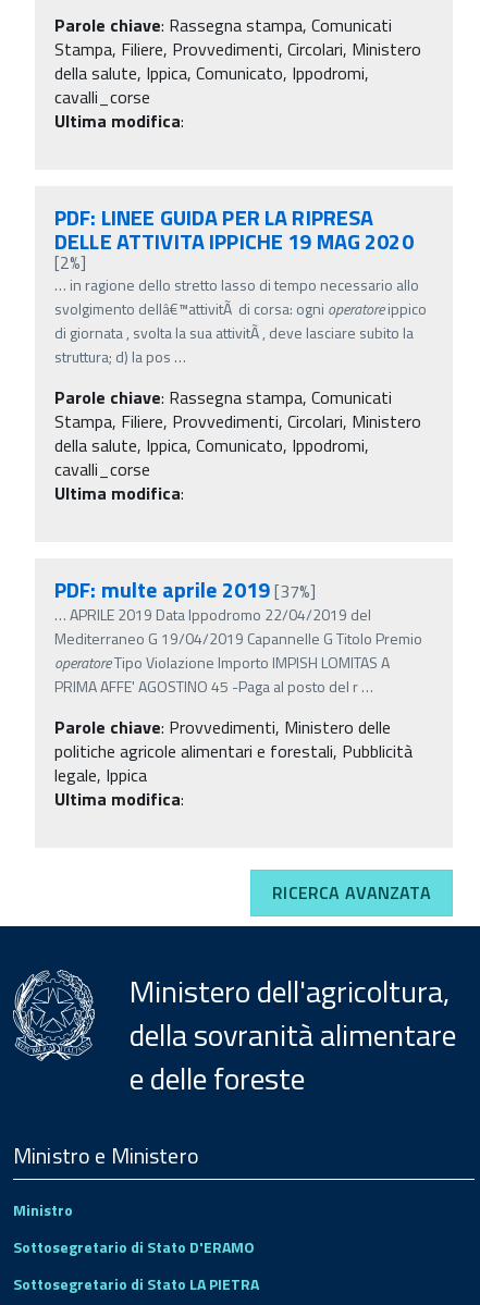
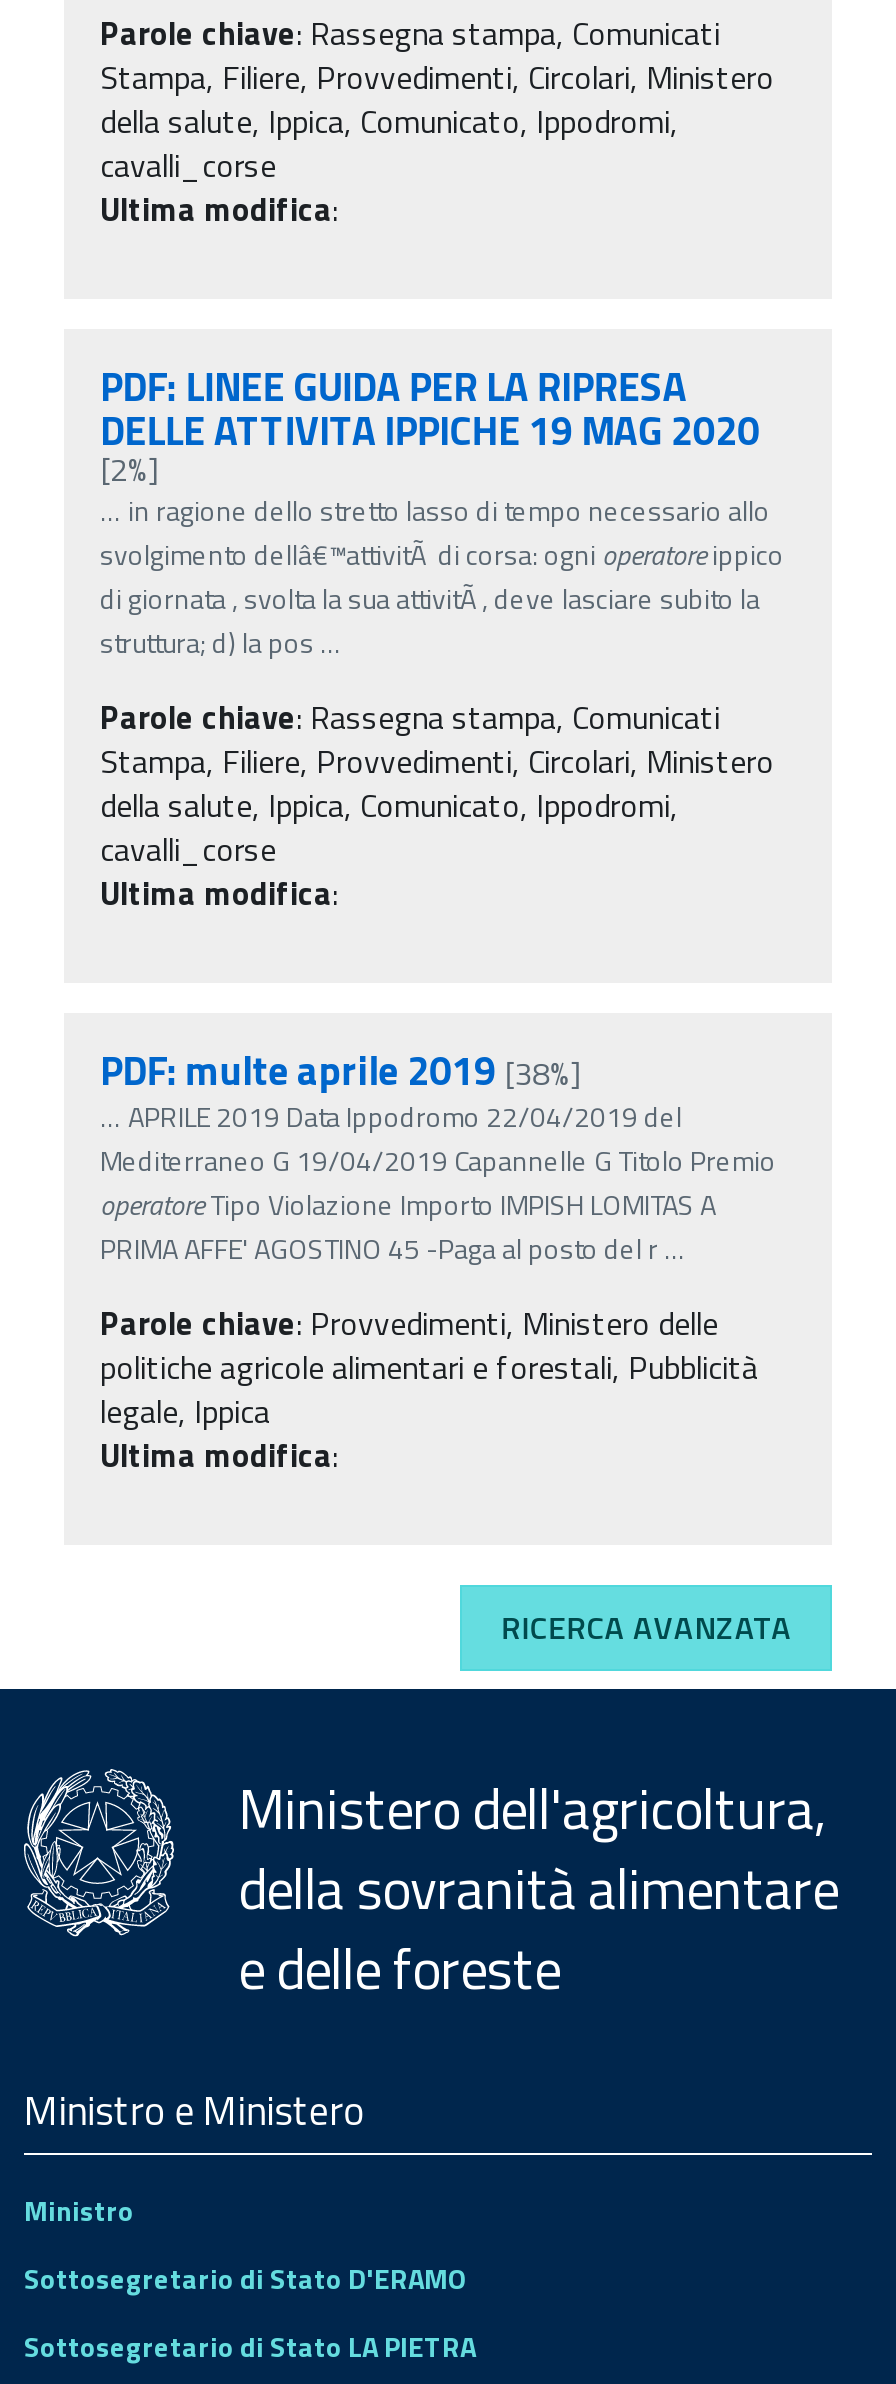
[54,572,316,606] PDF: multe aprile 2019 [37%] -> [100,1039,580,1101] PDF: multe aprile 2019 [38%]

